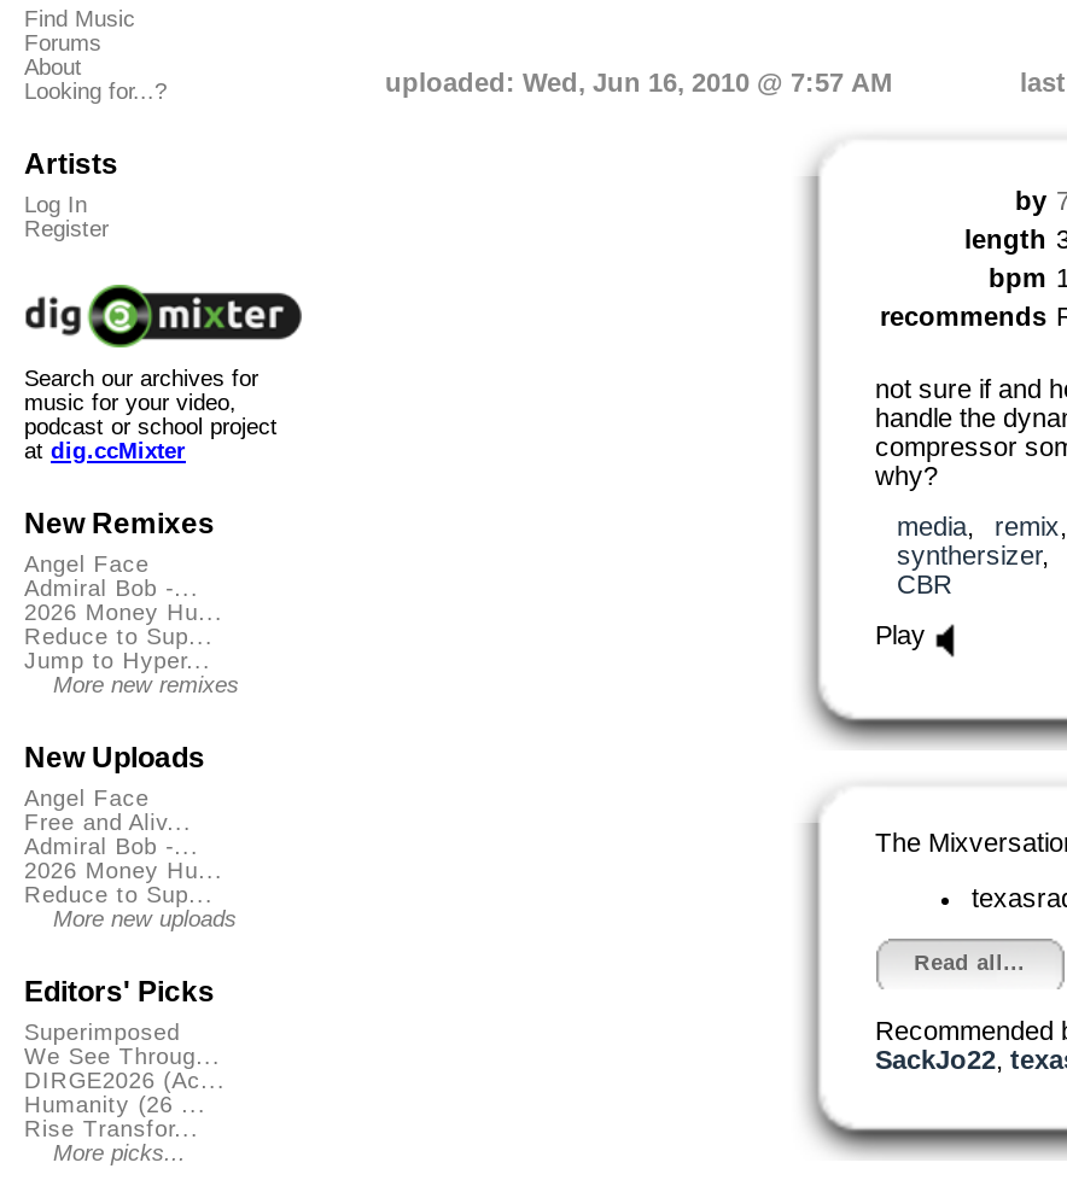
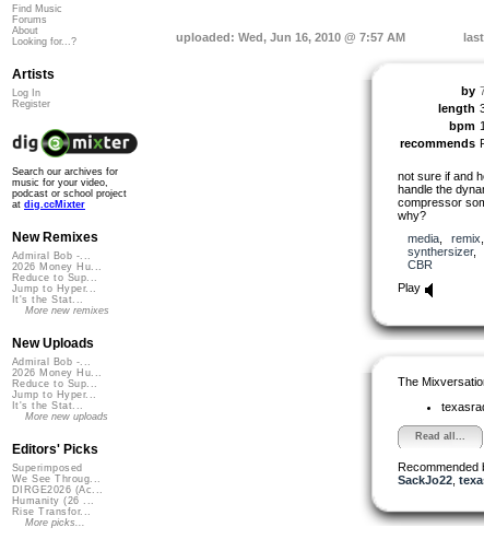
[24,553,149,577] Angel Face -> none
none -> [12,294,84,305] It's the Stat...
[24,787,192,836] Angel Face | Free and Aliv... -> none
moved [24,836,223,908] -> [12,357,102,390]: Admiral Bob -... | 2026 Money Hu... | Reduce to Sup...
none -> [12,390,97,411] Jump to Hyper... | It's the Stat...

